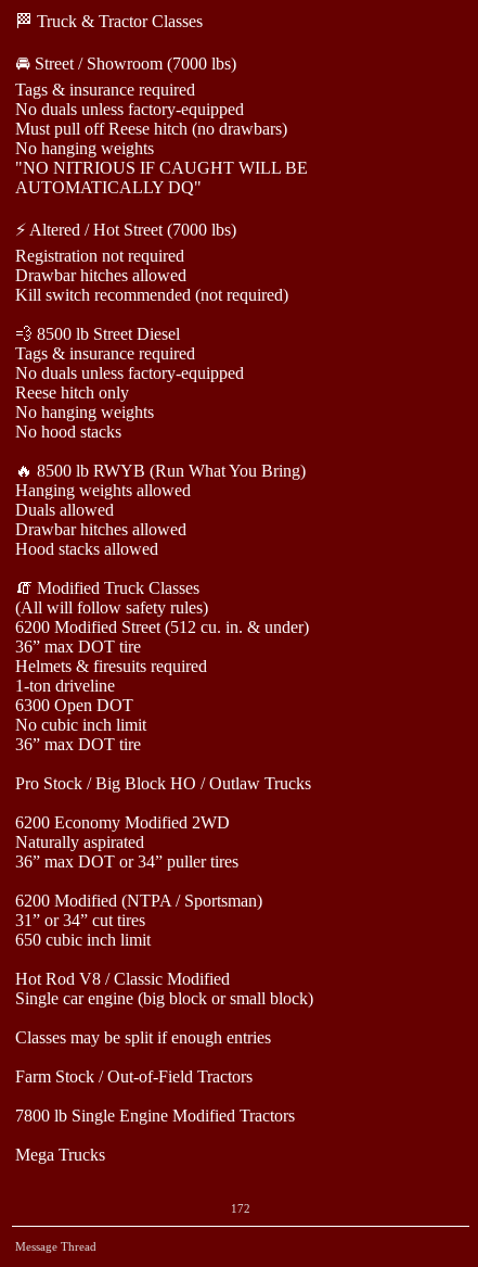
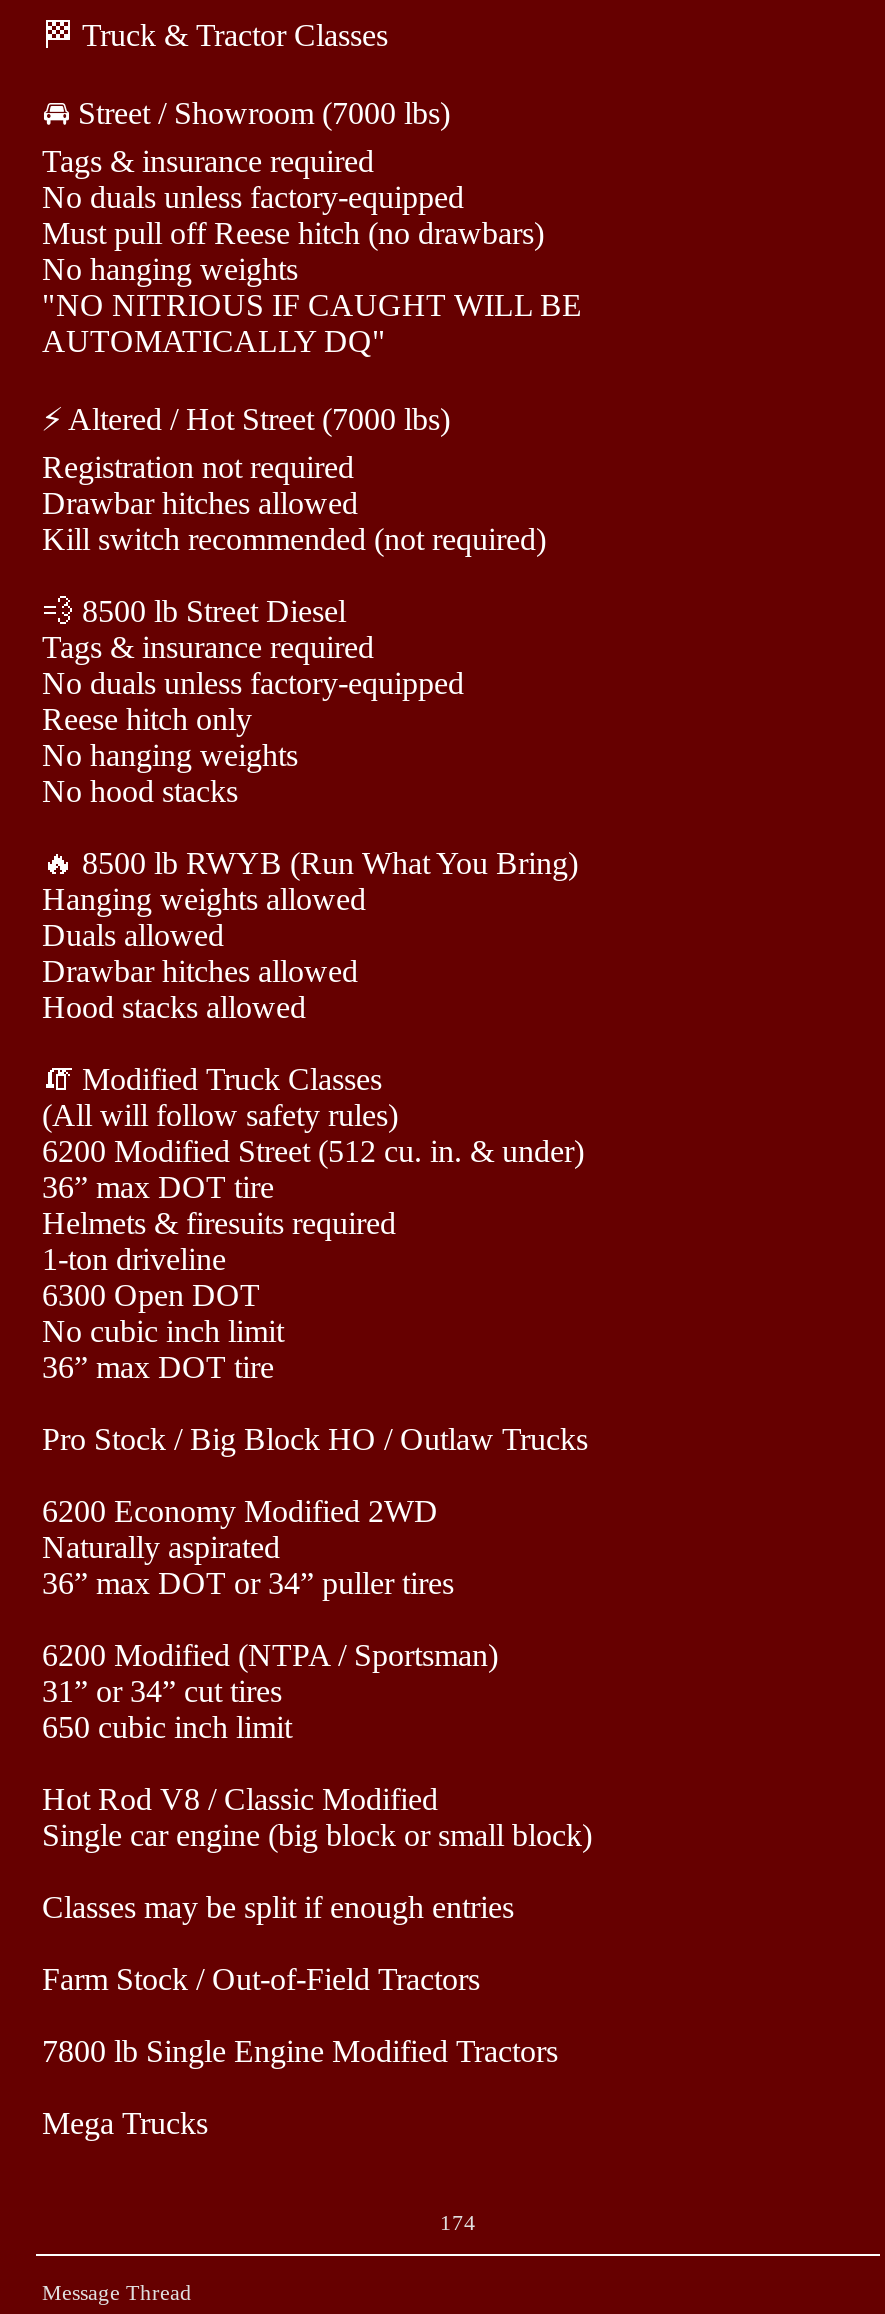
[231,1202,250,1215] 172 -> [440,2210,476,2234] 174

